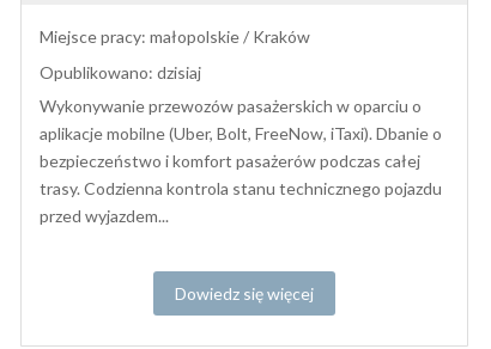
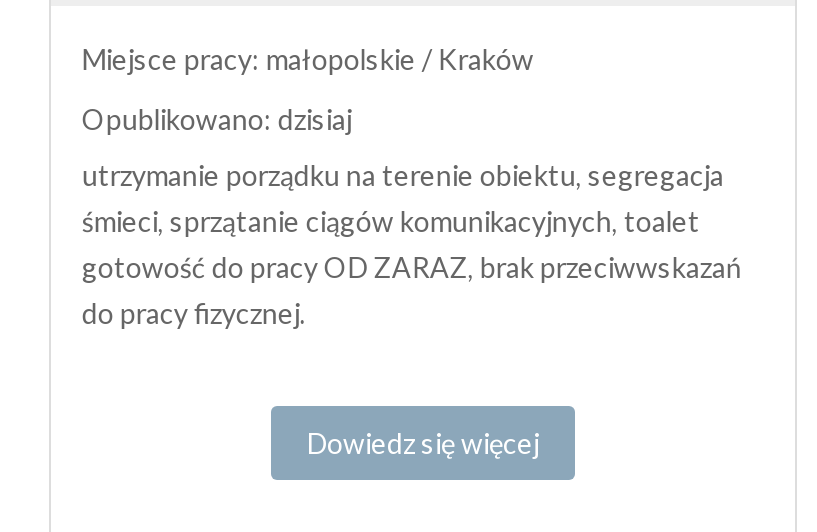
[40,96,442,226] Wykonywanie przewozów pasażerskich w oparciu o | aplikacje mobilne (Uber, Bolt, FreeNow, iTaxi). Dbanie o | bezpieczeństwo i komfort pasażerów podczas całej | trasy. Codzienna kontrola stanu technicznego pojazdu | przed wyjazdem... -> [82,159,742,331] utrzymanie porządku na terenie obiektu, segregacja | śmieci, sprzątanie ciągów komunikacyjnych, toalet | gotowość do pracy OD ZARAZ, brak przeciwwskazań | do pracy fizycznej.

